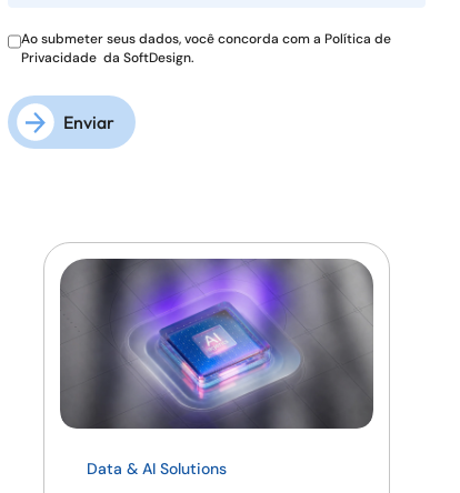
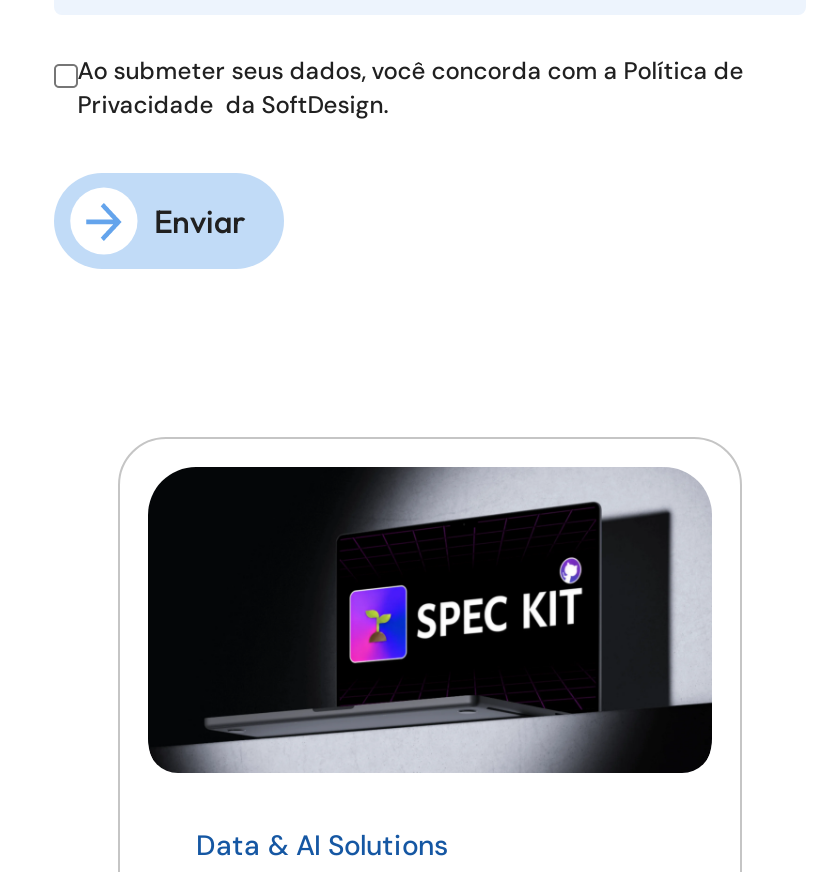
[59,258,374,430] [image] -> [148,465,710,773] [image]

